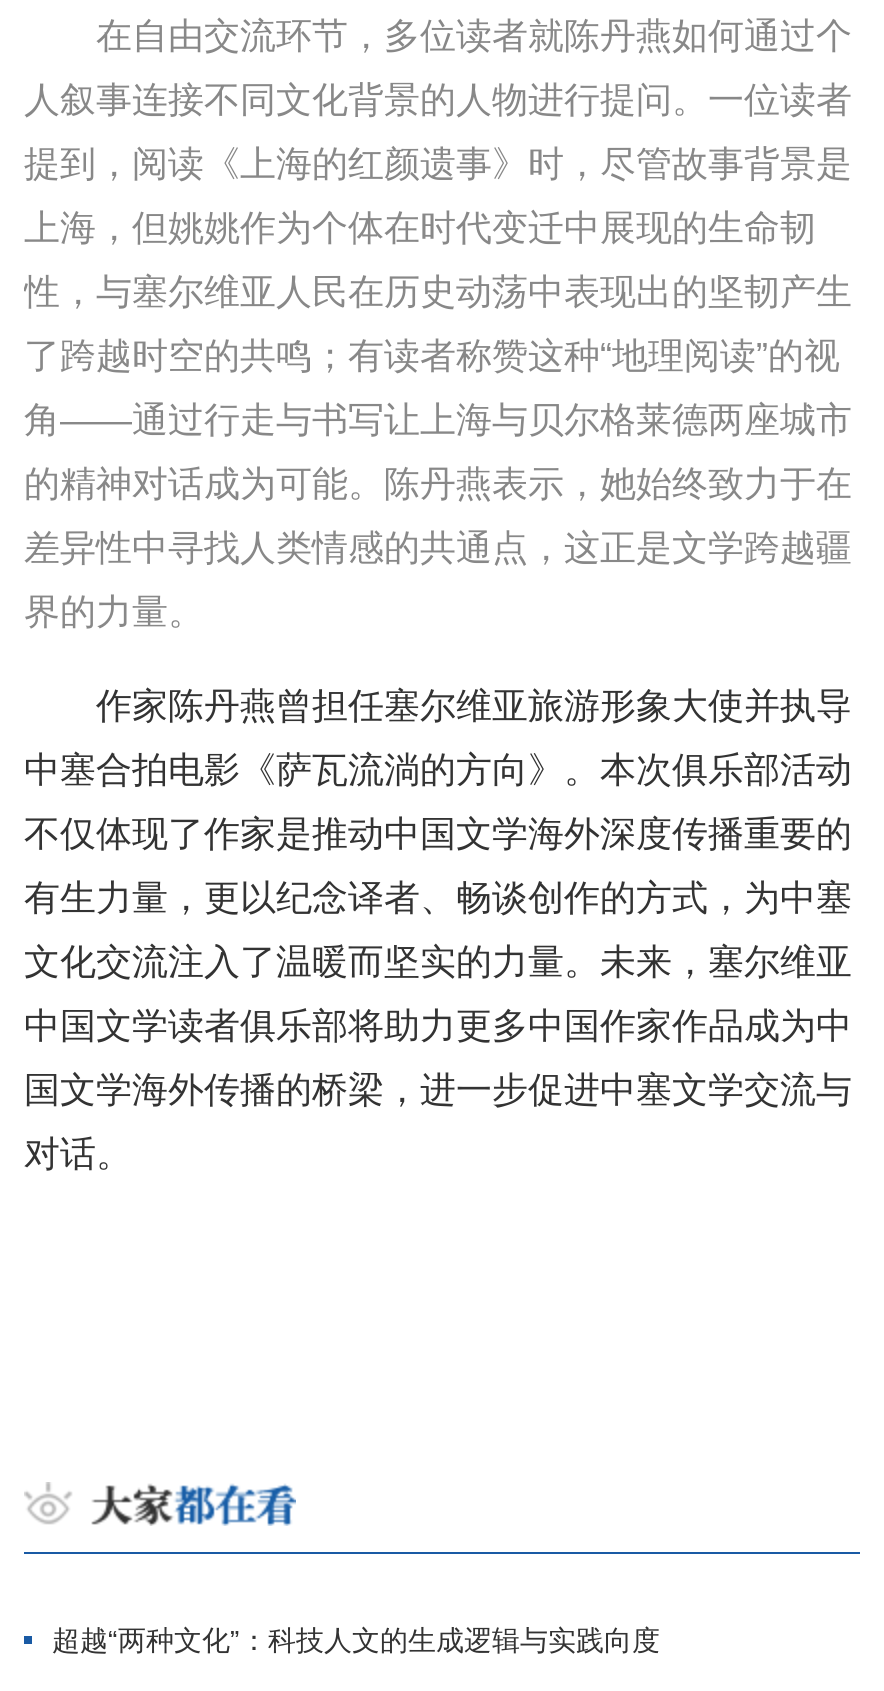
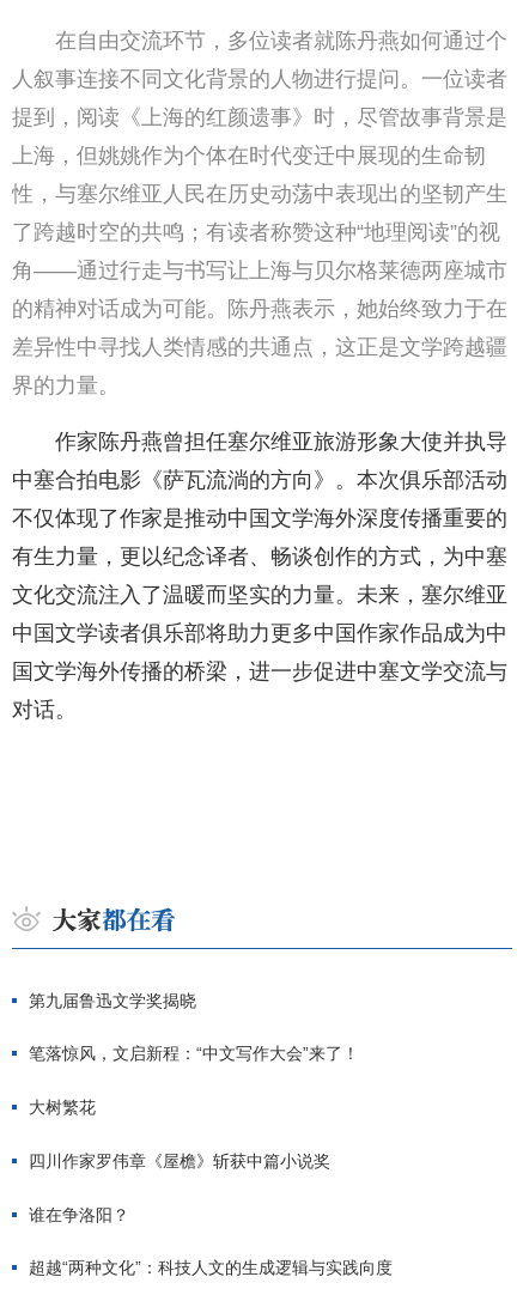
none -> [29,991,359,1224] 第九届鲁迅文学奖揭晓 | 笔落惊风，文启新程：“中文写作大会”来了！ | 大树繁花 | 四川作家罗伟章《屋檐》斩获中篇小说奖 | 谁在争洛阳？

